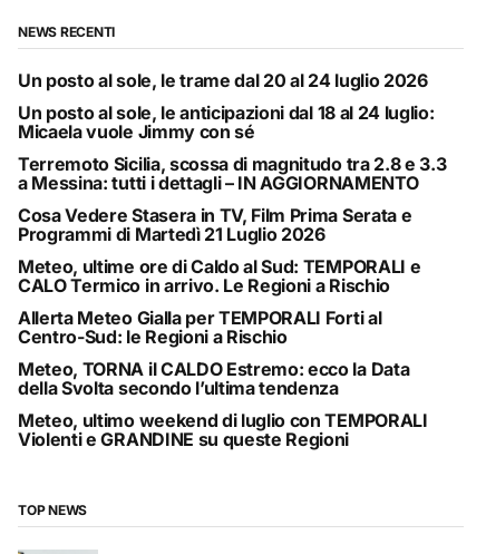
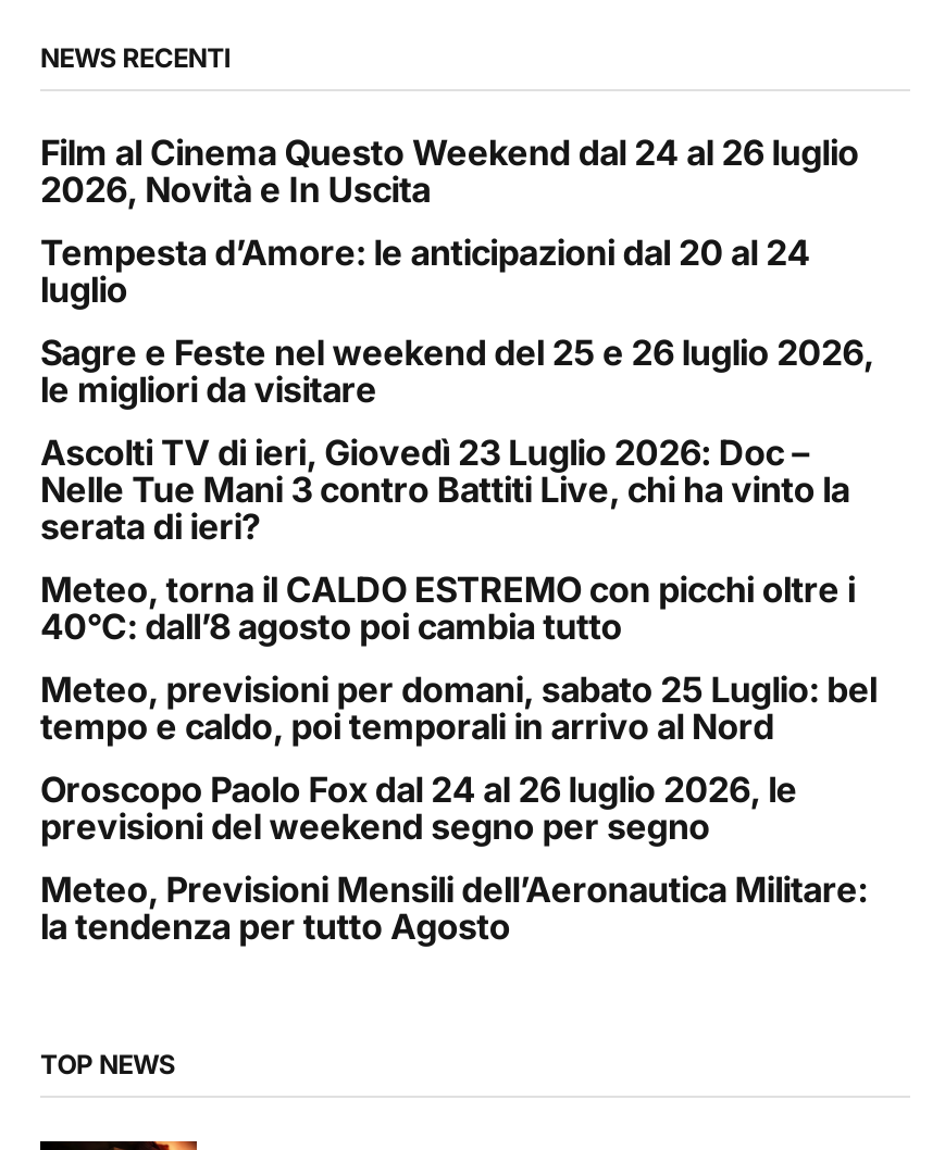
[18,69,446,450] Un posto al sole, le trame dal 20 al 24 luglio 2026 | Un posto al sole, le anticipazioni dal 18 al 24 luglio: | Micaela vuole Jimmy con sé | Terremoto Sicilia, scossa di magnitudo tra 2.8 e 3.3 | a Messina: tutti i dettagli – IN AGGIORNAMENTO | Cosa Vedere Stasera in TV, Film Prima Serata e | Programmi di Martedì 21 Luglio 2026 | Meteo, ultime ore di Caldo al Sud: TEMPORALI e | CALO Termico in arrivo. Le Regioni a Rischio | Allerta Meteo Gialla per TEMPORALI Forti al | Centro-Sud: le Regioni a Rischio | Meteo, TORNA il CALDO Estremo: ecco la Data | della Svolta secondo l’ultima tendenza | Meteo, ultimo weekend di luglio con TEMPORALI | Violenti e GRANDINE su queste Regioni -> [40,131,877,948] Film al Cinema Questo Weekend dal 24 al 26 luglio | 2026, Novità e In Uscita | Tempesta d’Amore: le anticipazioni dal 20 al 24 | luglio | Sagre e Feste nel weekend del 25 e 26 luglio 2026, | le migliori da visitare | Ascolti TV di ieri, Giovedì 23 Luglio 2026: Doc – | Nelle Tue Mani 3 contro Battiti Live, chi ha vinto la | serata di ieri? | Meteo, torna il CALDO ESTREMO con picchi oltre i | 40°C: dall’8 agosto poi cambia tutto | Meteo, previsioni per domani, sabato 25 Luglio: bel | tempo e caldo, poi temporali in arrivo al Nord | Oroscopo Paolo Fox dal 24 al 26 luglio 2026, le | previsioni del weekend segno per segno | Meteo, Previsioni Mensili dell’Aeronautica Militare: | la tendenza per tutto Agosto

